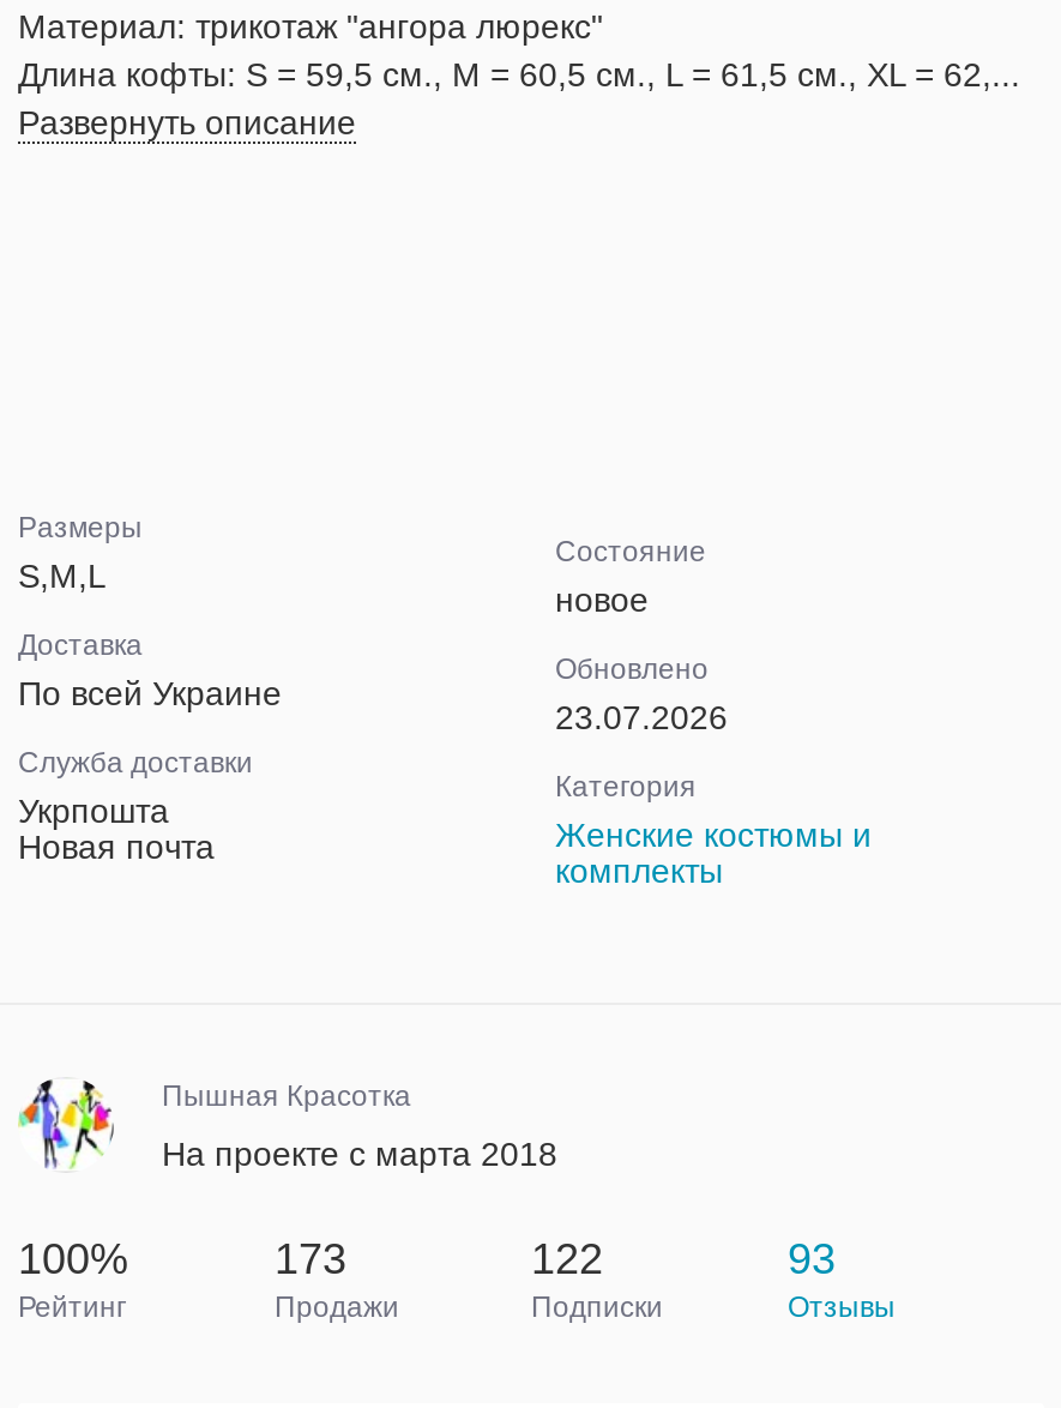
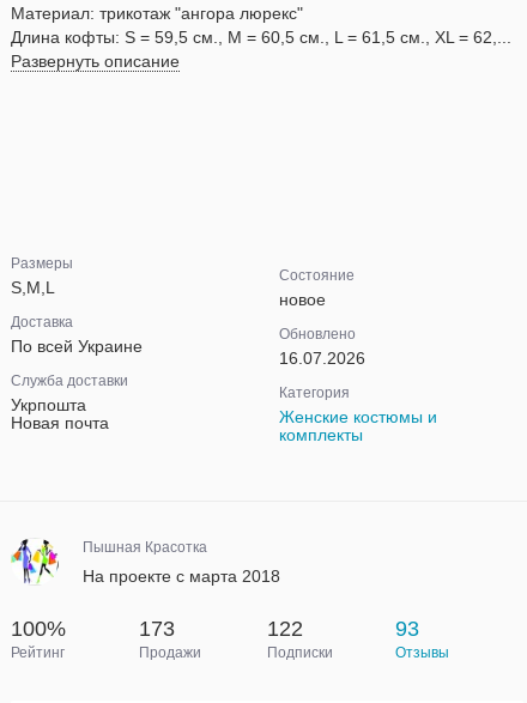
[555,698,728,736] 23.07.2026 -> [279,349,365,368] 16.07.2026

